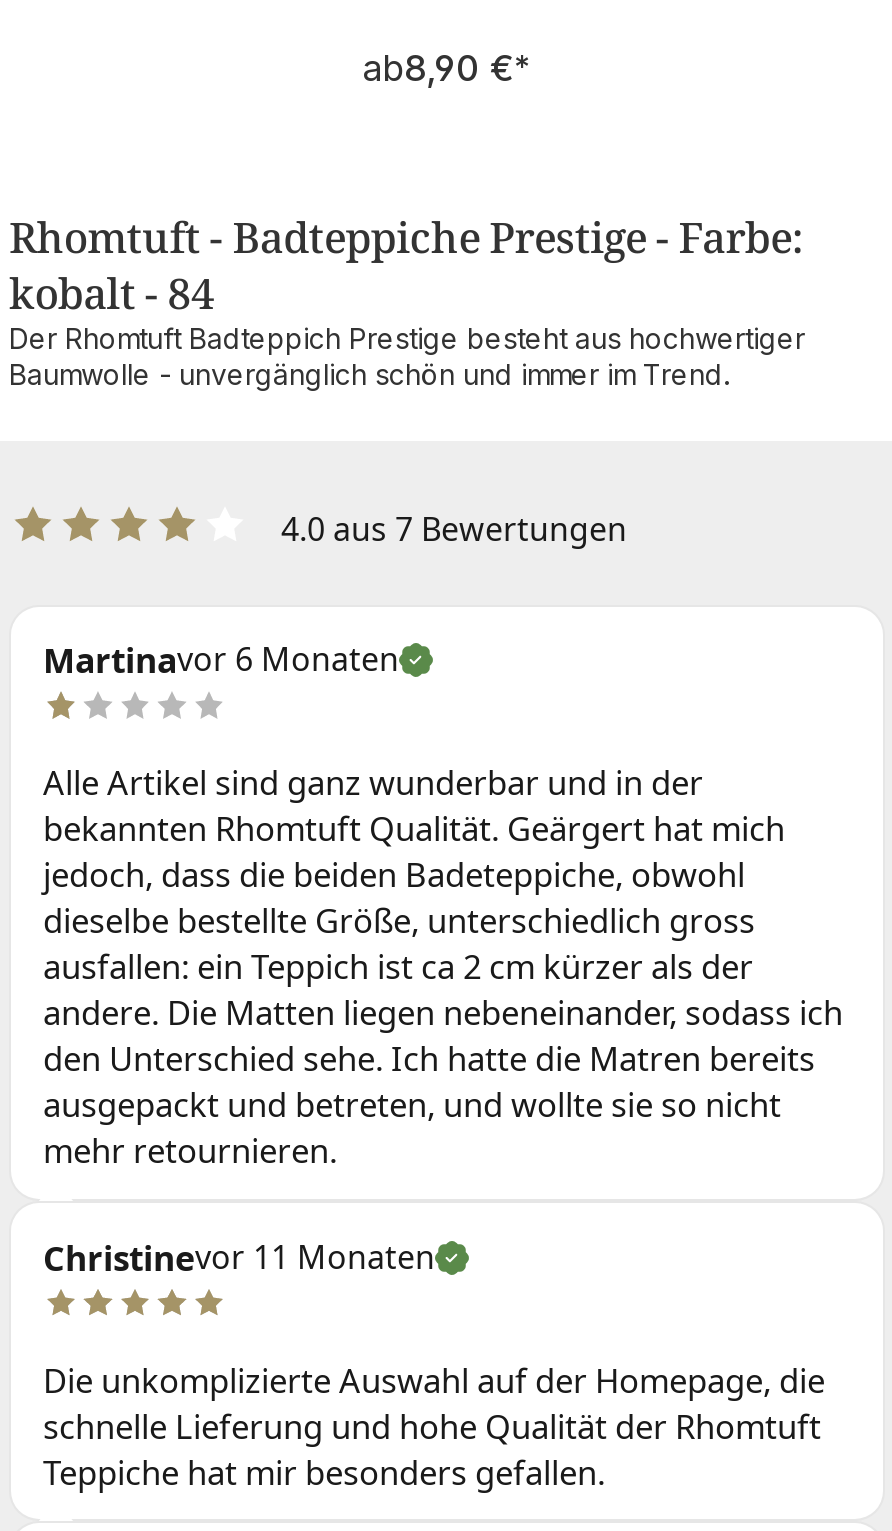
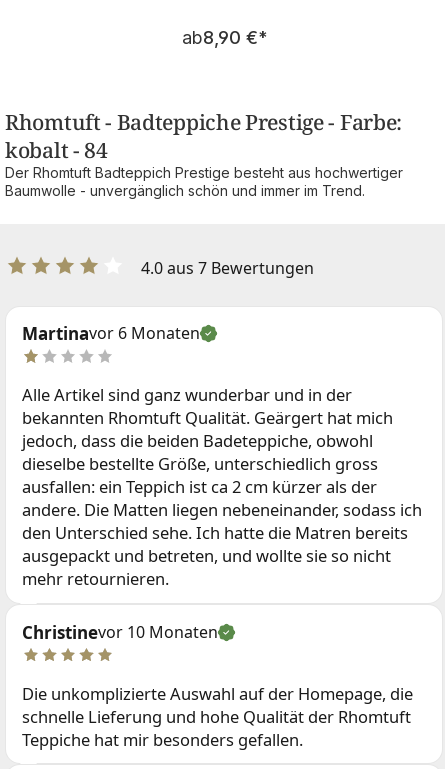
[43,1234,435,1280] Christinevor 11 Monaten -> [22,621,218,644] Christinevor 10 Monaten

